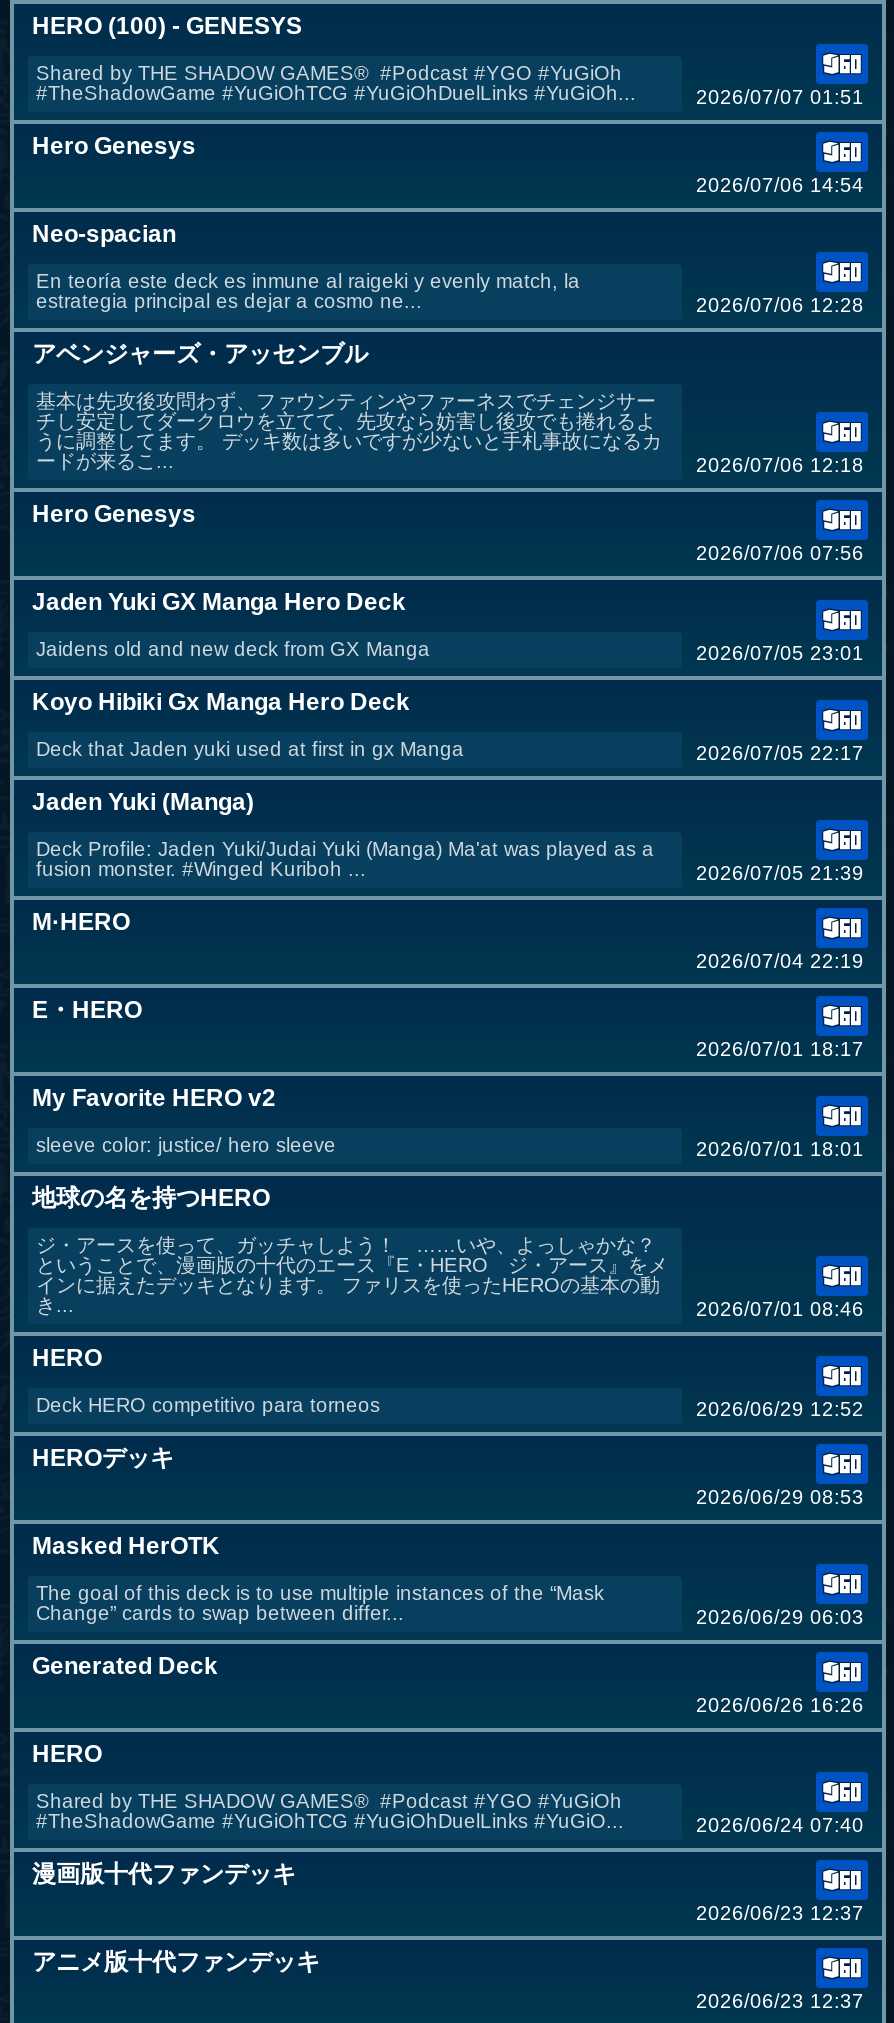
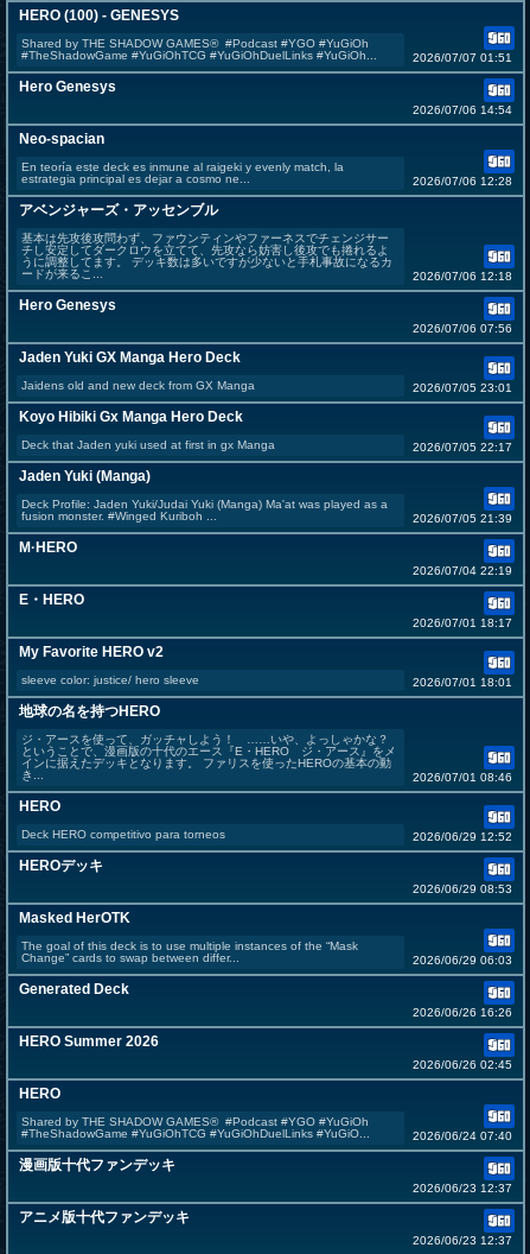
none -> [19,1033,512,1071] HERO Summer 2026 | 2026/06/26 02:45

